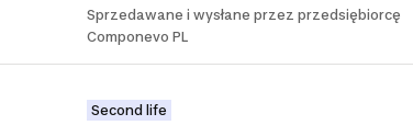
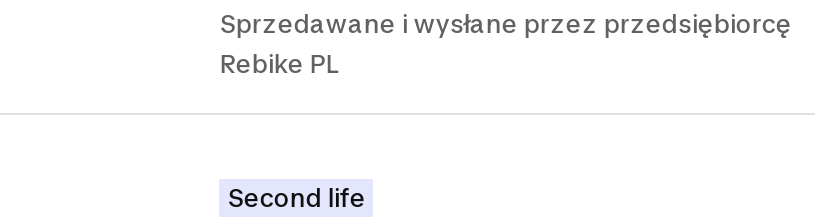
[87,28,188,45] Componevo PL -> [220,49,338,79] Rebike PL

